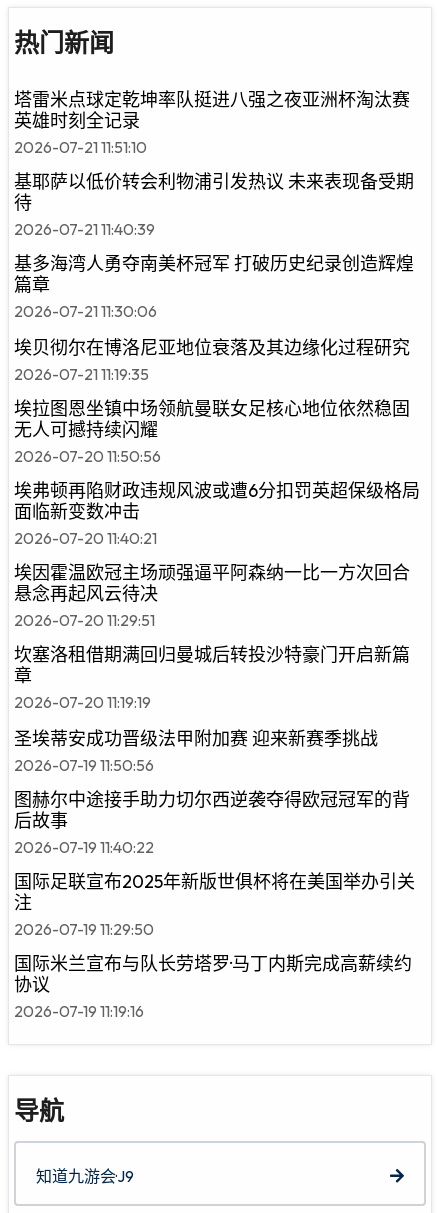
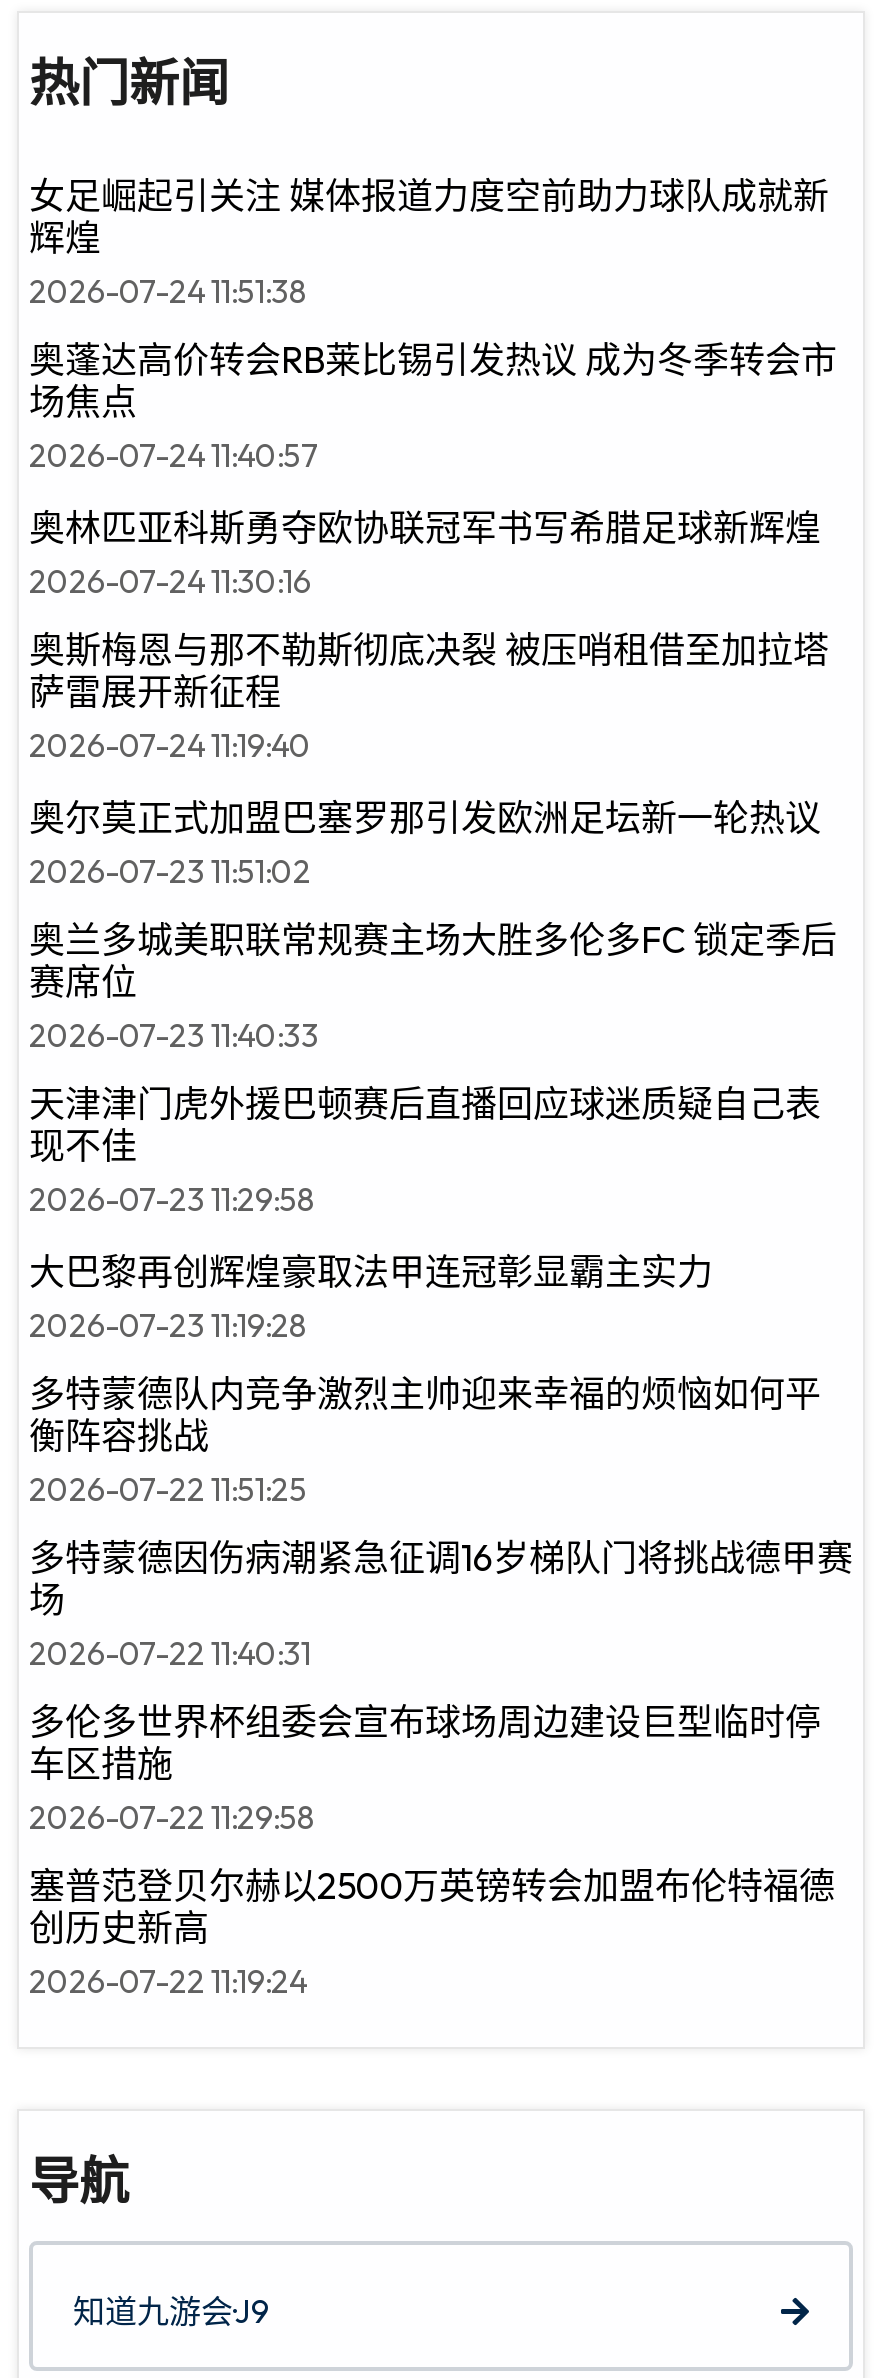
[14,88,410,157] 塔雷米点球定乾坤率队挺进八强之夜亚洲杯淘汰赛 | 英雄时刻全记录 | 2026-07-21 11:51:10 -> [29,173,829,311] 女足崛起引关注 媒体报道力度空前助力球队成就新 | 辉煌 | 2026-07-24 11:51:38
[14,170,414,239] 基耶萨以低价转会利物浦引发热议 未来表现备受期 | 待 | 2026-07-21 11:40:39 -> [29,337,837,475] 奥蓬达高价转会RB莱比锡引发热议 成为冬季转会市 | 场焦点 | 2026-07-24 11:40:57
[14,252,414,321] 基多海湾人勇夺南美杯冠军 打破历史纪录创造辉煌 | 篇章 | 2026-07-21 11:30:06 -> [29,505,821,601] 奥林匹亚科斯勇夺欧协联冠军书写希腊足球新辉煌 | 2026-07-24 11:30:16
[14,336,410,384] 埃贝彻尔在博洛尼亚地位衰落及其边缘化过程研究 | 2026-07-21 11:19:35 -> [29,627,829,765] 奥斯梅恩与那不勒斯彻底决裂 被压哨租借至加拉塔 | 萨雷展开新征程 | 2026-07-24 11:19:40
[14,397,410,466] 埃拉图恩坐镇中场领航曼联女足核心地位依然稳固 | 无人可撼持续闪耀 | 2026-07-20 11:50:56 -> [29,795,821,891] 奥尔莫正式加盟巴塞罗那引发欧洲足坛新一轮热议 | 2026-07-23 11:51:02
[14,479,420,548] 埃弗顿再陷财政违规风波或遭6分扣罚英超保级格局 | 面临新变数冲击 | 2026-07-20 11:40:21 -> [29,917,837,1055] 奥兰多城美职联常规赛主场大胜多伦多FC 锁定季后 | 赛席位 | 2026-07-23 11:40:33
[14,561,410,630] 埃因霍温欧冠主场顽强逼平阿森纳一比一方次回合 | 悬念再起风云待决 | 2026-07-20 11:29:51 -> [29,1081,821,1219] 天津津门虎外援巴顿赛后直播回应球迷质疑自己表 | 现不佳 | 2026-07-23 11:29:58
[14,643,410,712] 坎塞洛租借期满回归曼城后转投沙特豪门开启新篇 | 章 | 2026-07-20 11:19:19 -> [29,1249,713,1345] 大巴黎再创辉煌豪取法甲连冠彰显霸主实力 | 2026-07-23 11:19:28
[14,727,378,775] 圣埃蒂安成功晋级法甲附加赛 迎来新赛季挑战 | 2026-07-19 11:50:56 -> [29,1371,821,1509] 多特蒙德队内竞争激烈主帅迎来幸福的烦恼如何平 | 衡阵容挑战 | 2026-07-22 11:51:25
[14,788,410,857] 图赫尔中途接手助力切尔西逆袭夺得欧冠冠军的背 | 后故事 | 2026-07-19 11:40:22 -> [29,1535,853,1673] 多特蒙德因伤病潮紧急征调16岁梯队门将挑战德甲赛 | 场 | 2026-07-22 11:40:31
[14,870,415,939] 国际足联宣布2025年新版世俱杯将在美国举办引关 | 注 | 2026-07-19 11:29:50 -> [29,1699,821,1837] 多伦多世界杯组委会宣布球场周边建设巨型临时停 | 车区措施 | 2026-07-22 11:29:58
[14,952,412,1021] 国际米兰宣布与队长劳塔罗·马丁内斯完成高薪续约 | 协议 | 2026-07-19 11:19:16 -> [29,1863,835,2001] 塞普范登贝尔赫以2500万英镑转会加盟布伦特福德 | 创历史新高 | 2026-07-22 11:19:24

